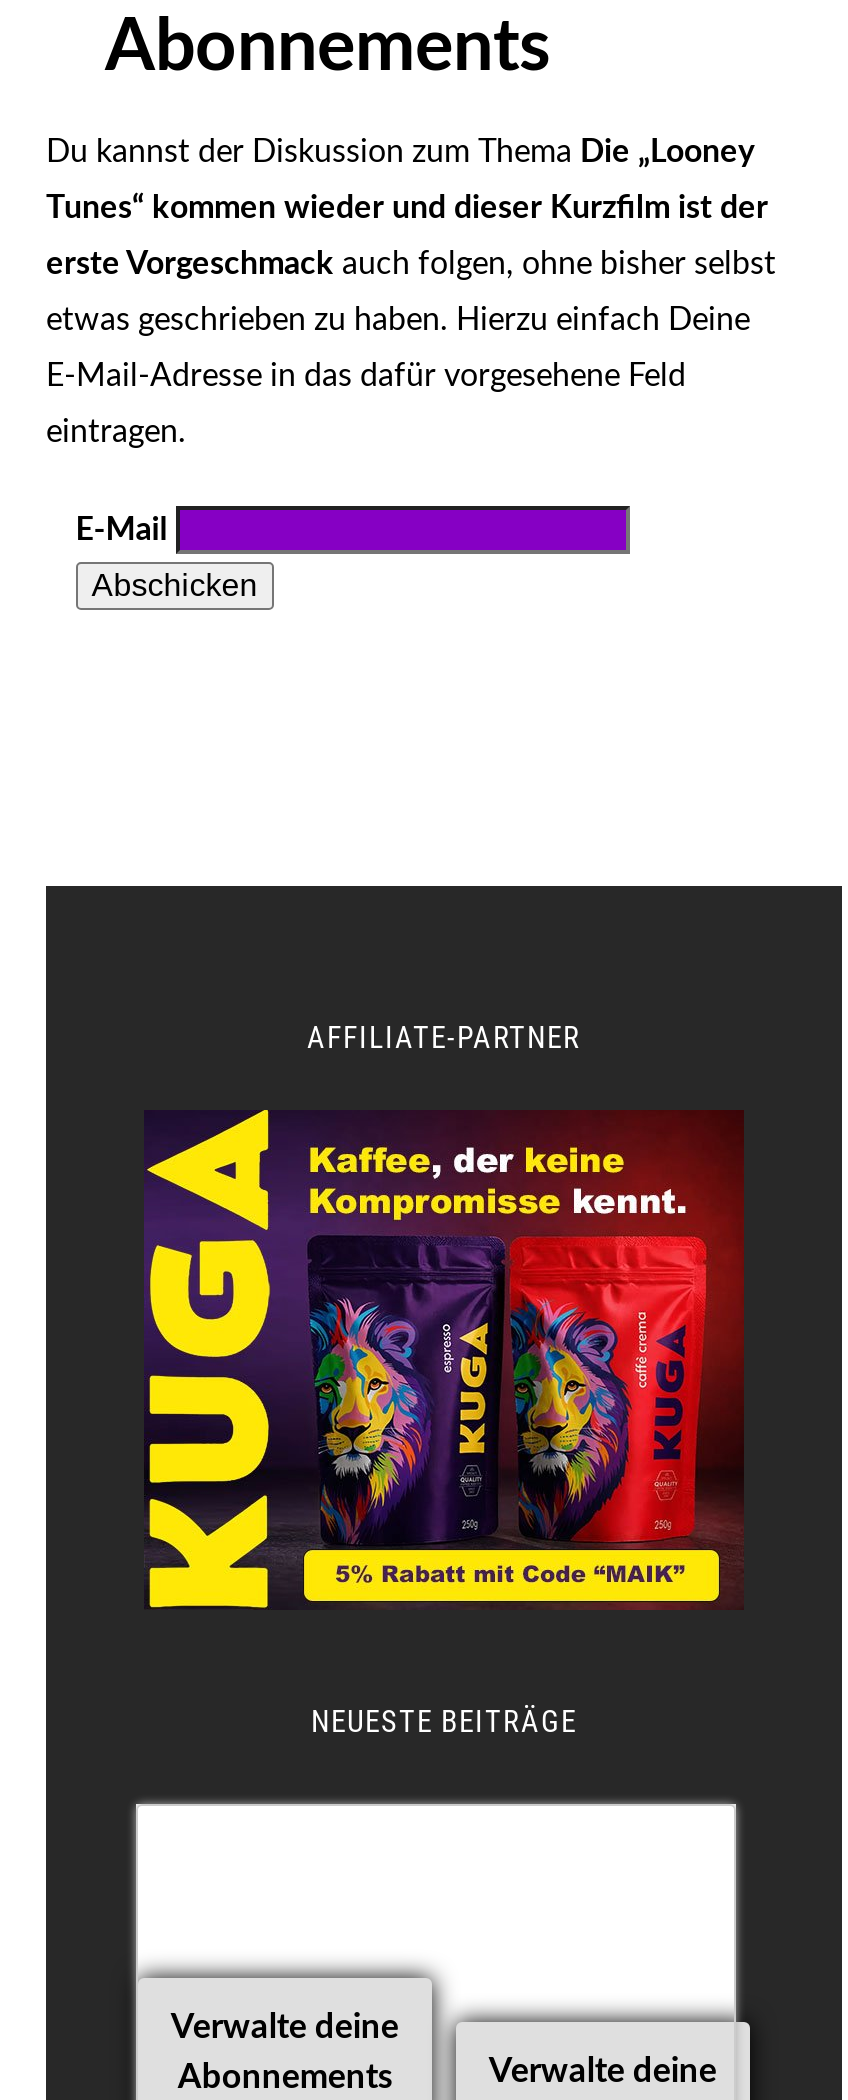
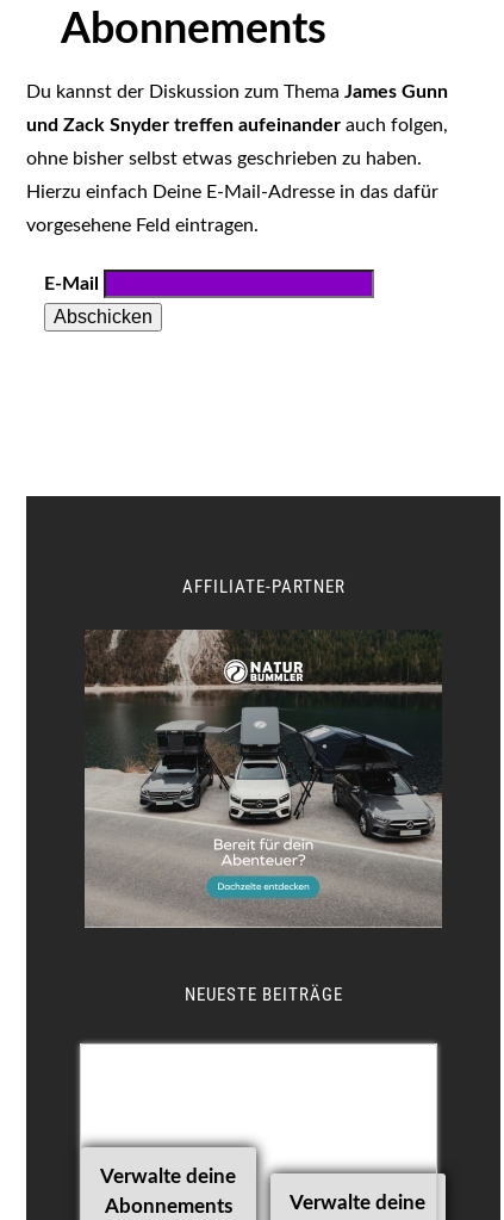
[46,136,776,448] Du kannst der Diskussion zum Thema Die „Looney | Tunes“ kommen wieder und dieser Kurzfilm ist der | erste Vorgeschmack auch folgen, ohne bisher selbst | etwas geschrieben zu haben. Hierzu einfach Deine | E-Mail-Adresse in das dafür vorgesehene Feld | eintragen. -> [26,82,448,235] Du kannst der Diskussion zum Thema James Gunn | und Zack Snyder treffen aufeinander auch folgen, | ohne bisher selbst etwas geschrieben zu haben. | Hierzu einfach Deine E-Mail-Adresse in das dafür | vorgesehene Feld eintragen.
[144,1108,744,1610] [image] -> [83,628,443,929] [image]

